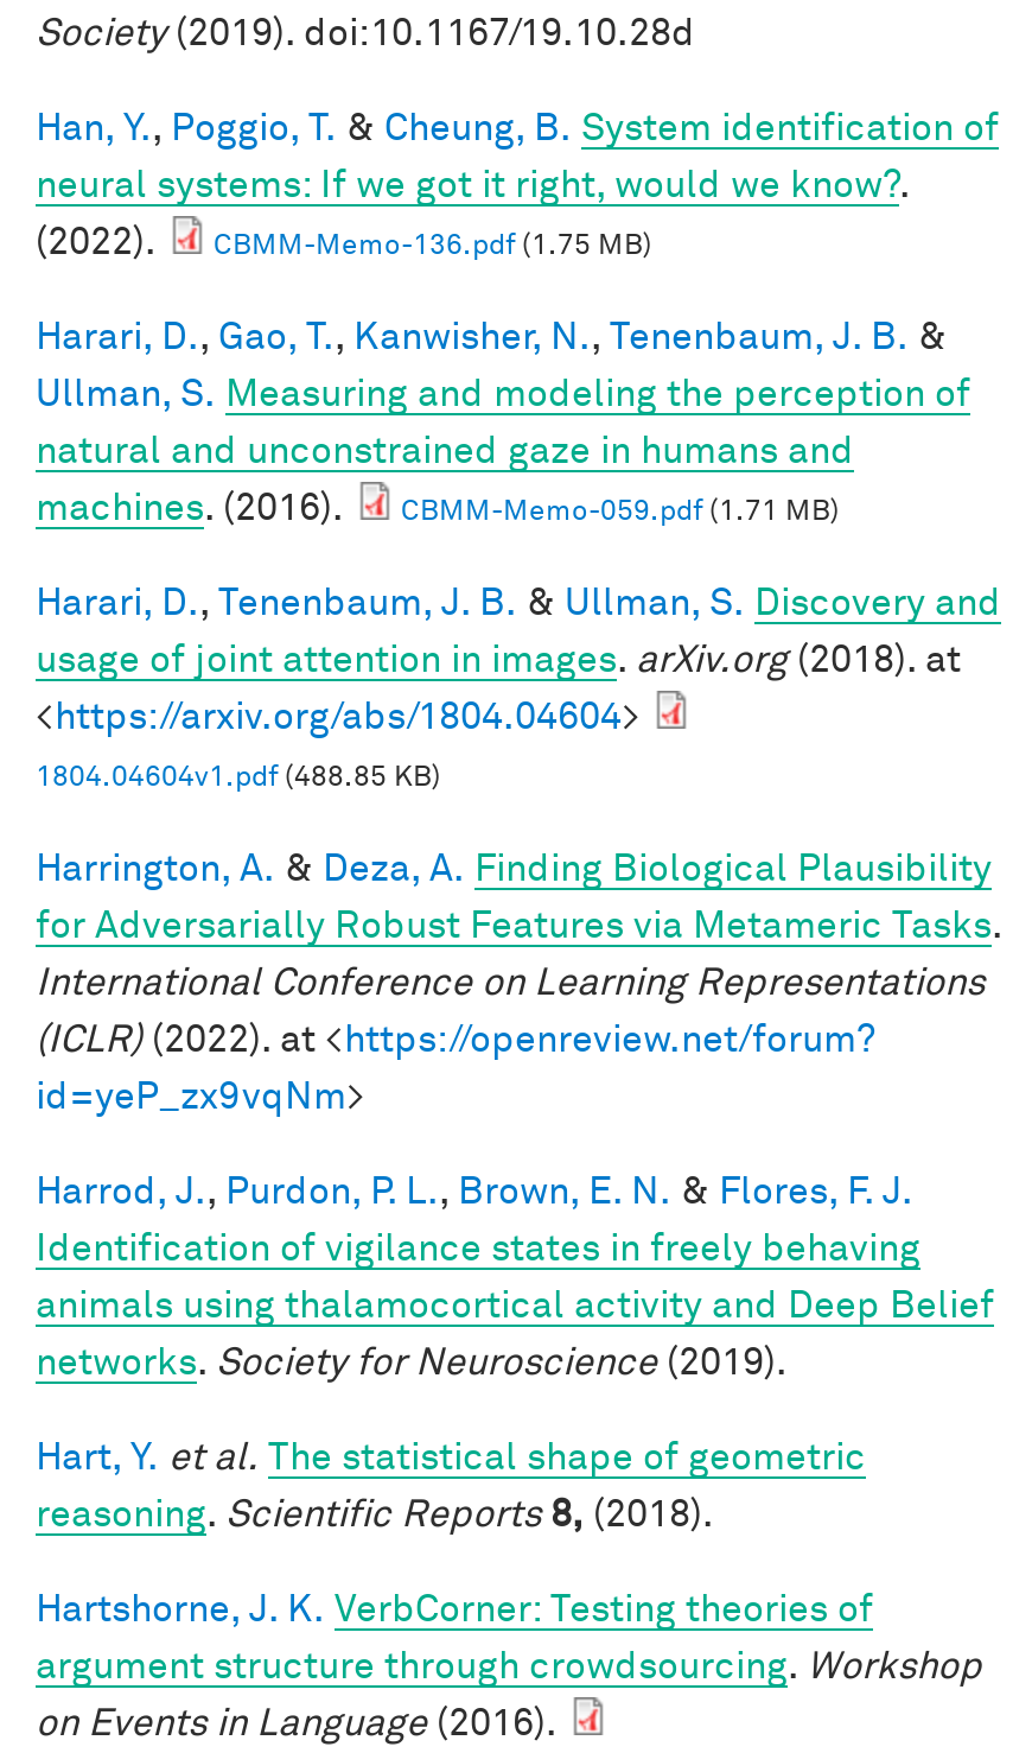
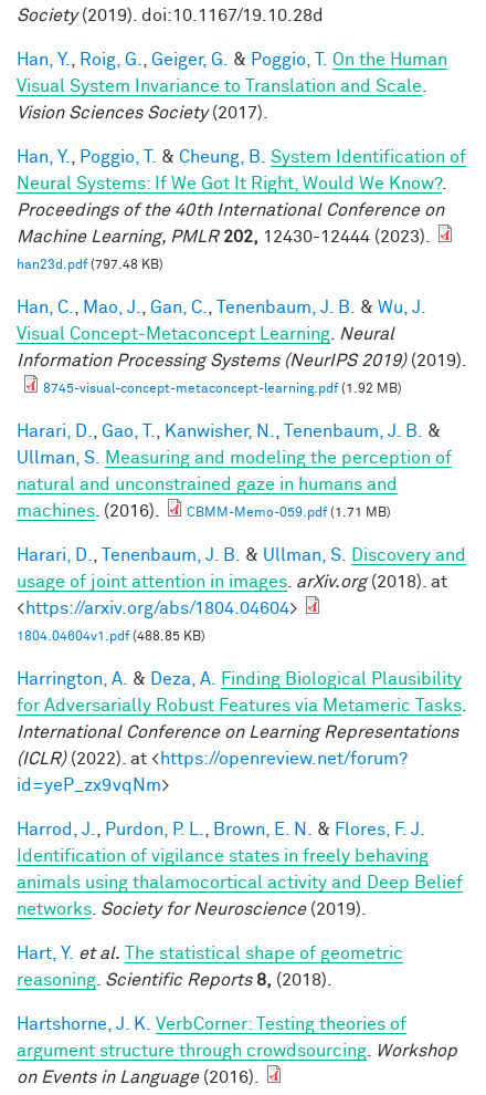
[36,109,999,261] Han, Y., Poggio, T. & Cheung, B. System identification of | neural systems: If we got it right, would we know?. | (2022). | CBMM-Memo-136.pdf (1.75 MB) -> [17,51,467,396] Han, Y., Roig, G., Geiger, G. & Poggio, T. On the Human | Visual System Invariance to Translation and Scale. | Vision Sciences Society (2017). | Han, Y., Poggio, T. & Cheung, B. System Identification of | Neural Systems: If We Got It Right, Would We Know?. | Proceedings of the 40th International Conference on | Machine Learning, PMLR 202, 12430-12444 (2023). | han23d.pdf (797.48 KB) | Han, C., Mao, J., Gan, C., Tenenbaum, J. B. & Wu, J. | Visual Concept-Metaconcept Learning. Neural | Information Processing Systems (NeurIPS 2019) (2019). | 8745-visual-concept-metaconcept-learning.pdf (1.92 MB)

